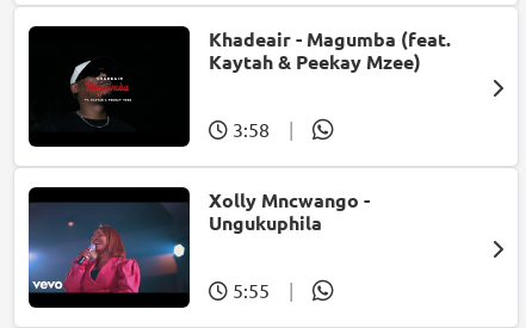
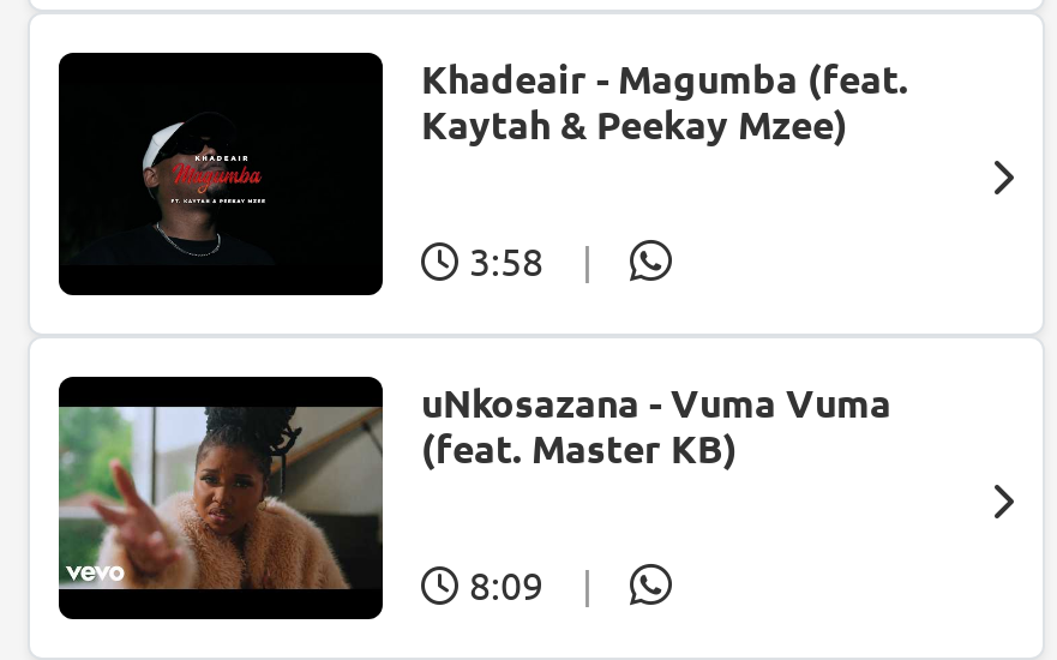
[27,187,370,293] [image] | Xolly Mncwango - | Ungukuphila -> [56,376,891,590] [image] | uNkosazana - Vuma Vuma | (feat. Master KB)
[233,278,270,302] 5:55 -> [469,559,543,607] 8:09

